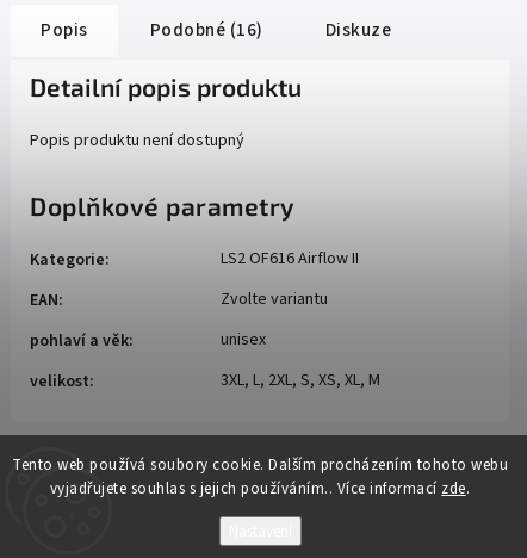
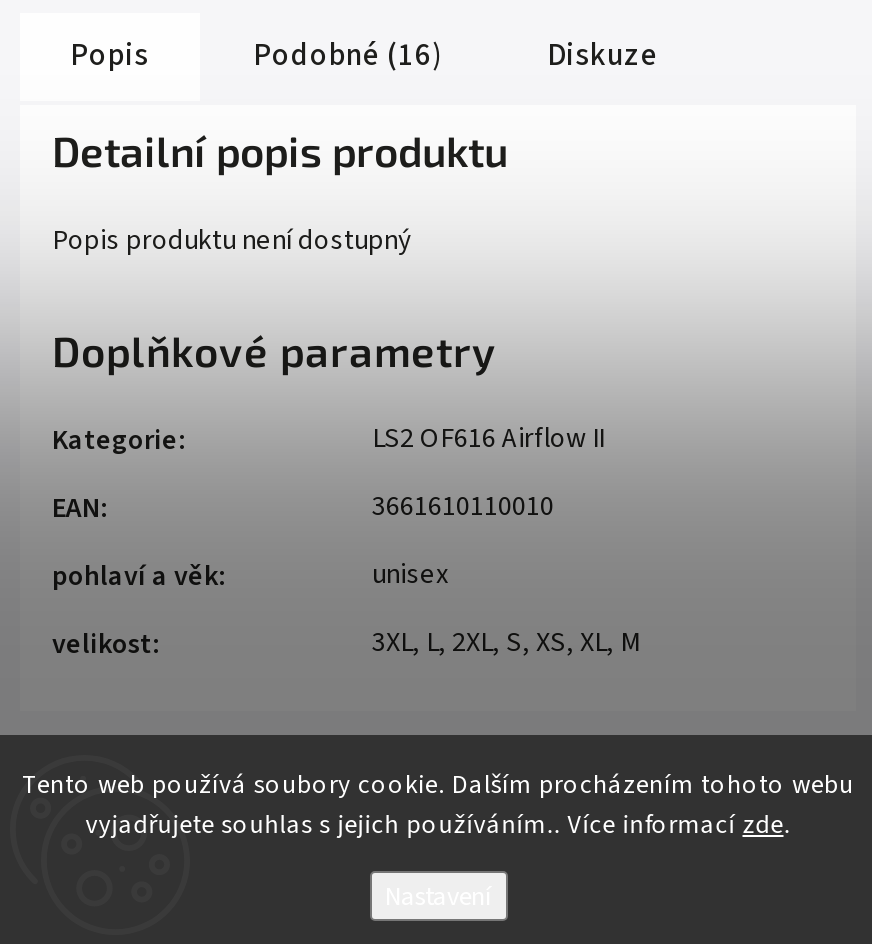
[221,287,328,311] Zvolte variantu -> [372,487,554,527] 3661610110010

